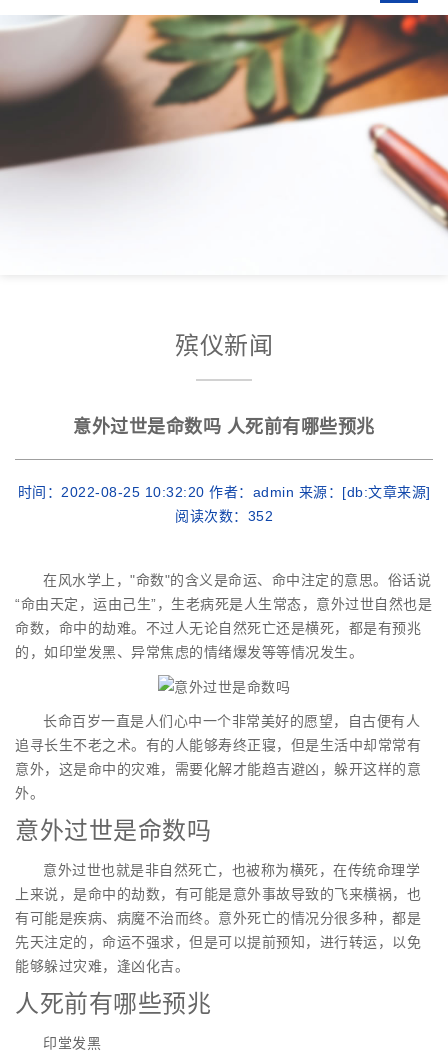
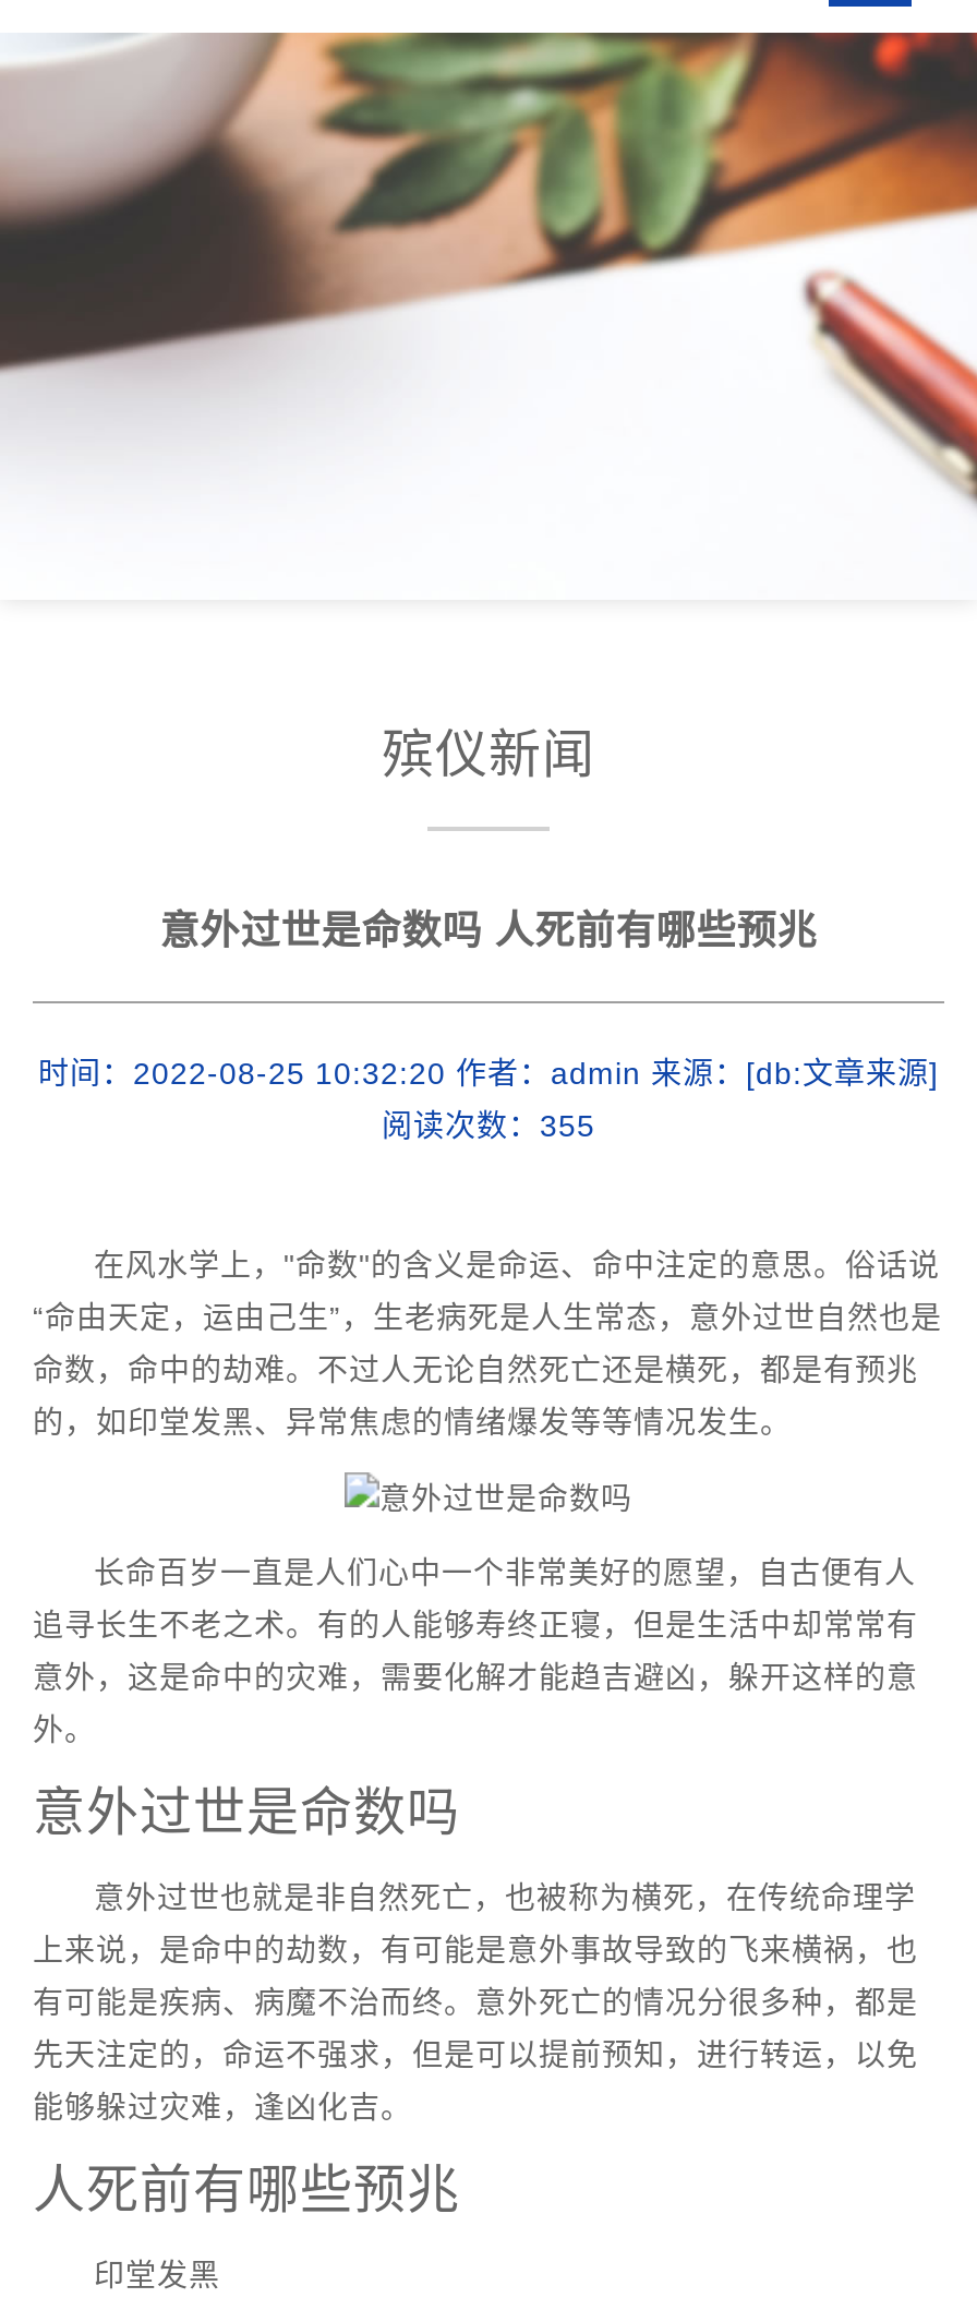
[175,508,273,524] 阅读次数：352 -> [382,1108,595,1143] 阅读次数：355

